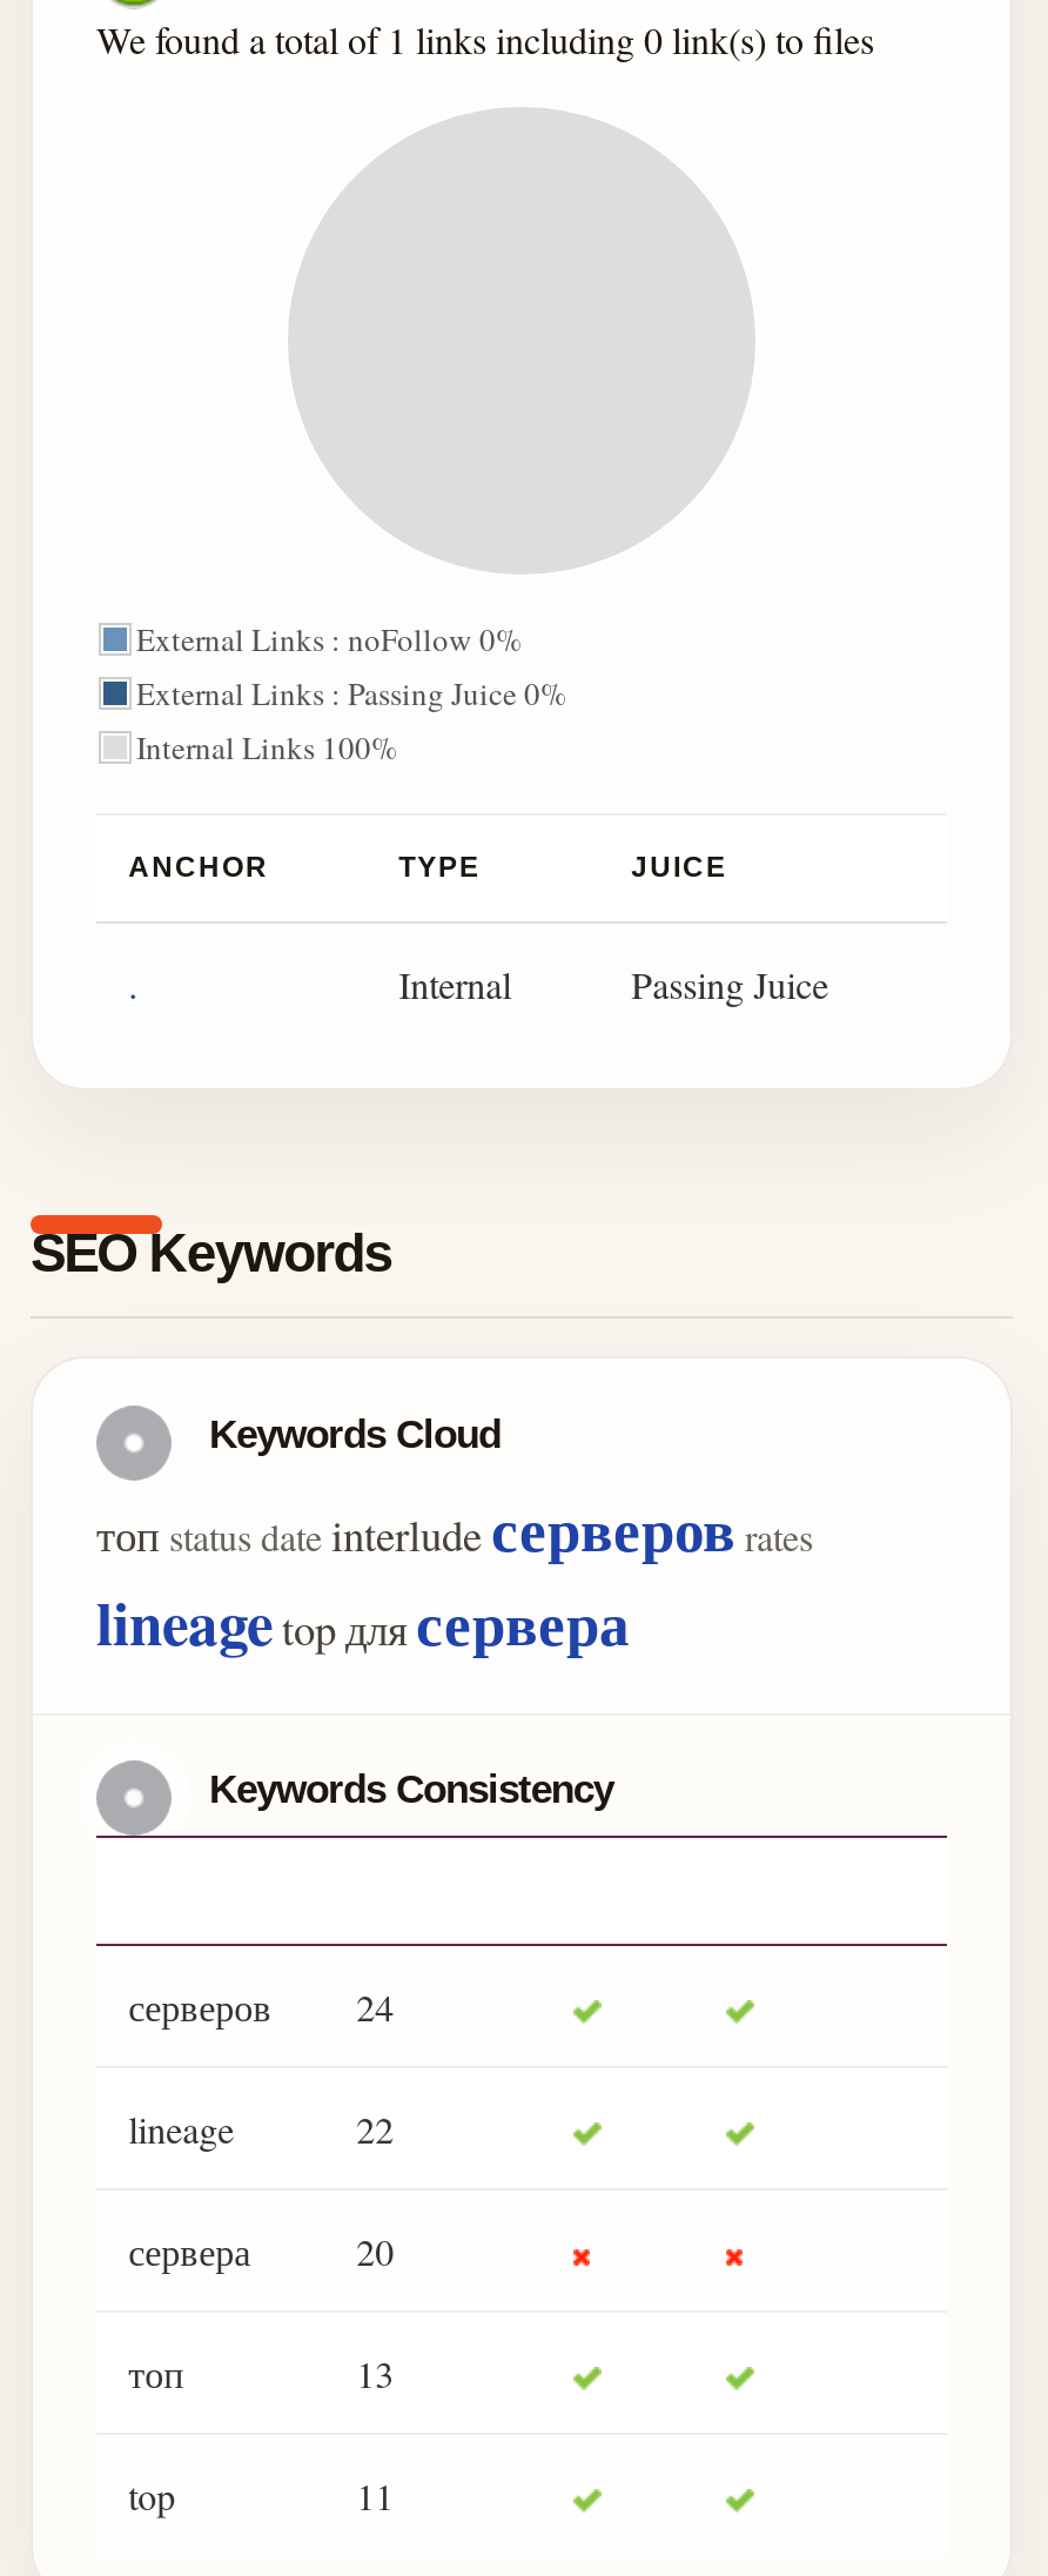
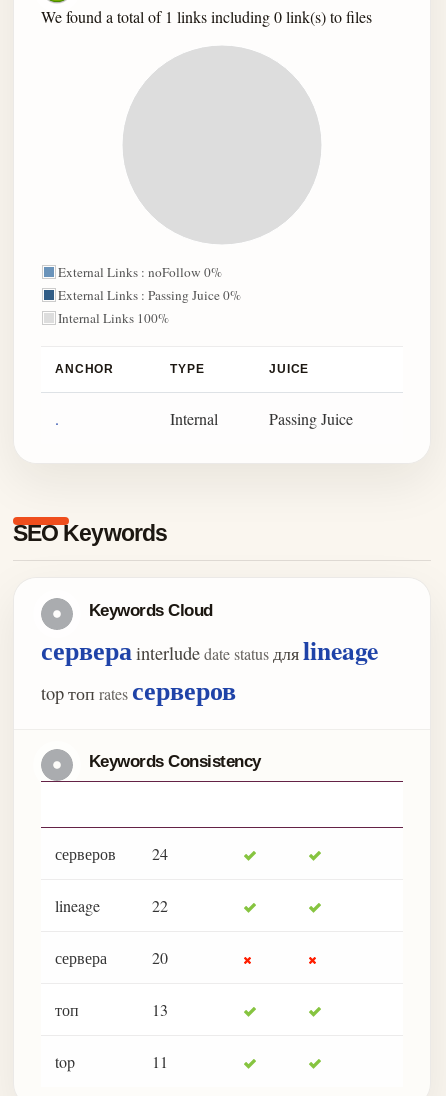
[96,1482,813,1666] топ status date interlude серверов rates | lineage top для сервера -> [41,631,378,709] сервера interlude date status для lineage | top топ rates серверов

